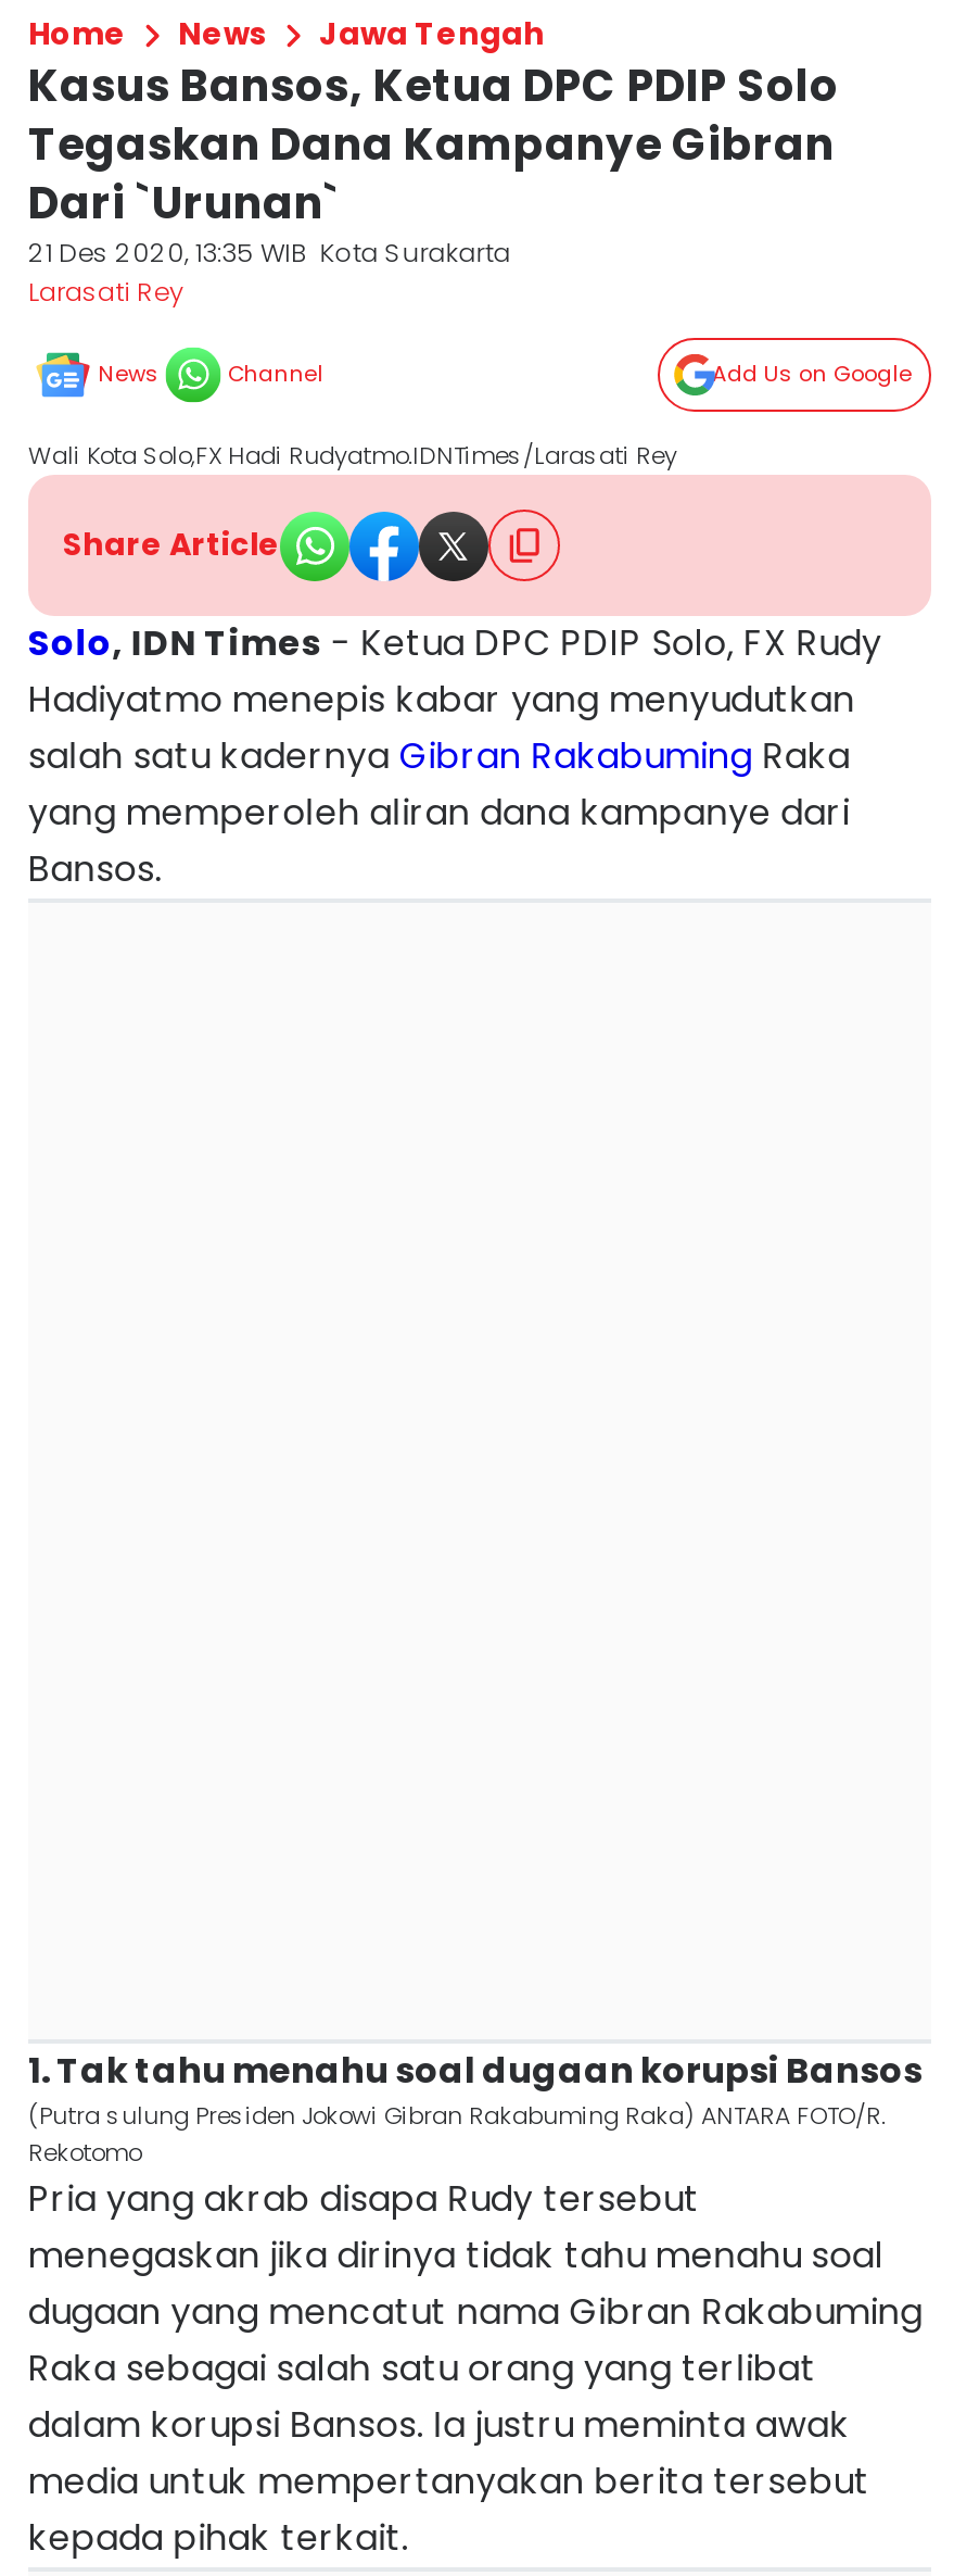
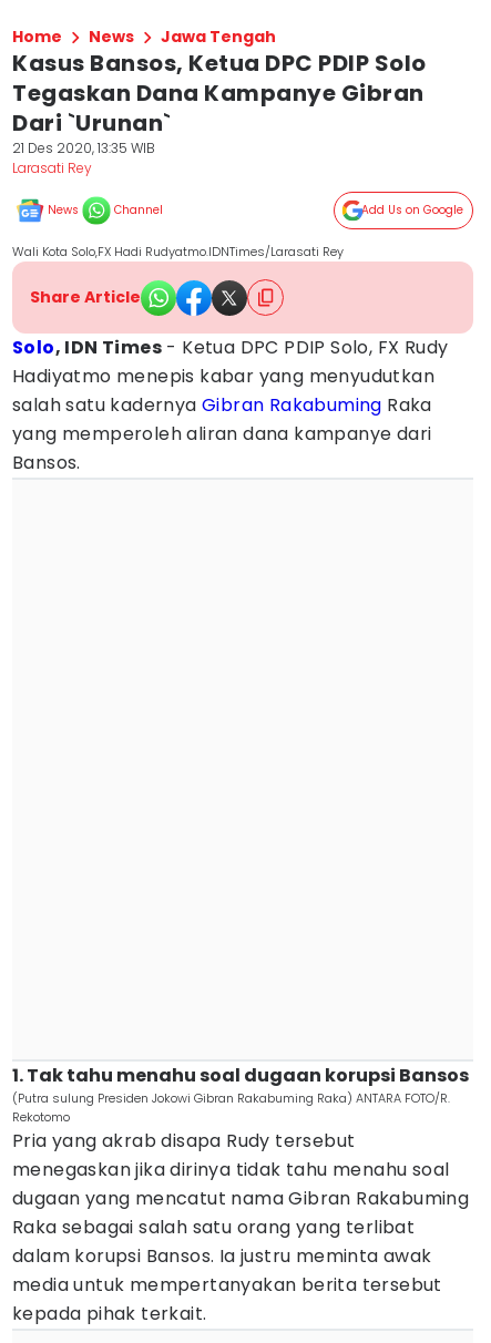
[28,234,511,271] 21 Des 2020, 13:35 WIB Kota Surakarta -> [12,139,155,157] 21 Des 2020, 13:35 WIB

